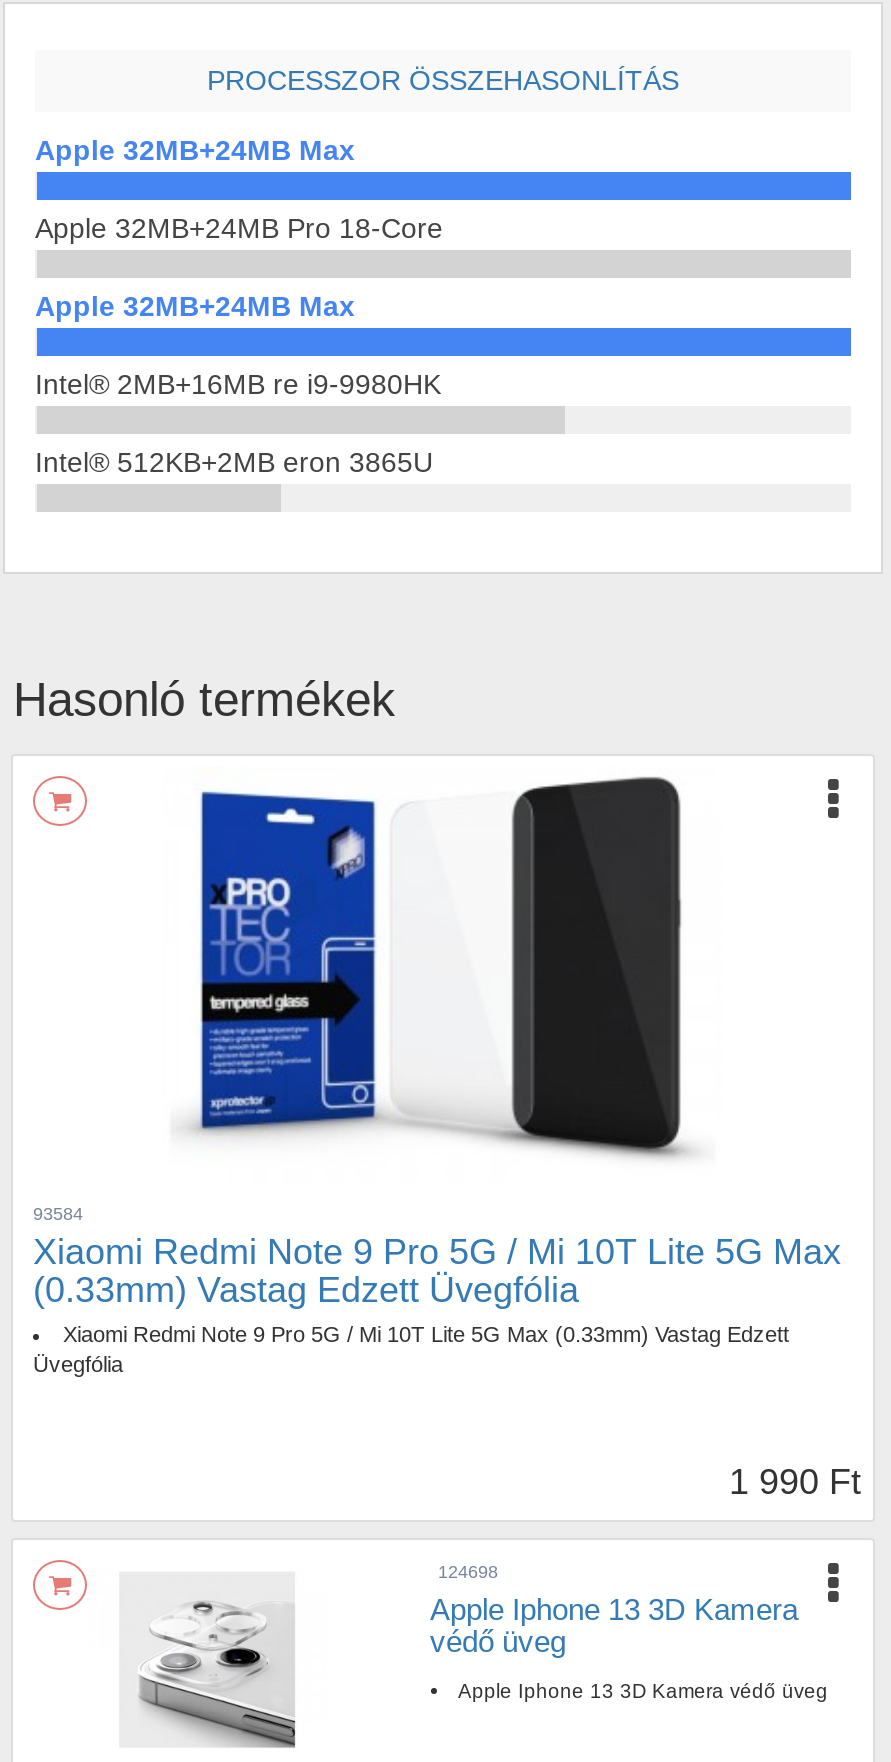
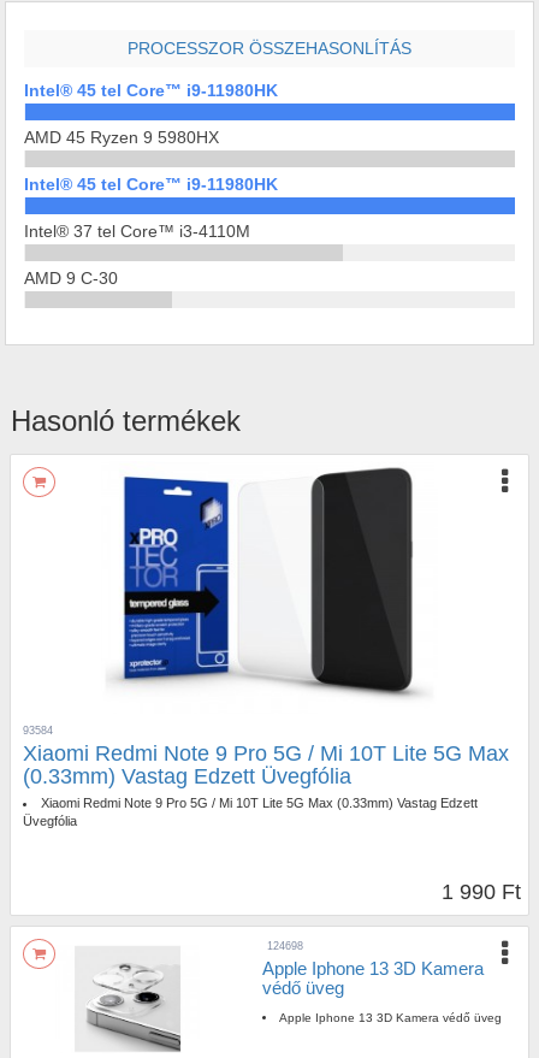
[35,134,355,166] Apple 32MB+24MB Max -> [24,81,278,100] Intel® 45 tel Core™ i9-11980HK
[35,212,443,244] Apple 32MB+24MB Pro 18-Core -> [24,128,219,147] AMD 45 Ryzen 9 5980HX
[35,290,355,322] Apple 32MB+24MB Max -> [24,175,278,194] Intel® 45 tel Core™ i9-11980HK
[35,368,441,400] Intel® 2MB+16MB re i9-9980HK -> [24,221,250,241] Intel® 37 tel Core™ i3-4110M
[35,446,433,478] Intel® 512KB+2MB eron 3865U -> [24,268,118,288] AMD 9 C-30

